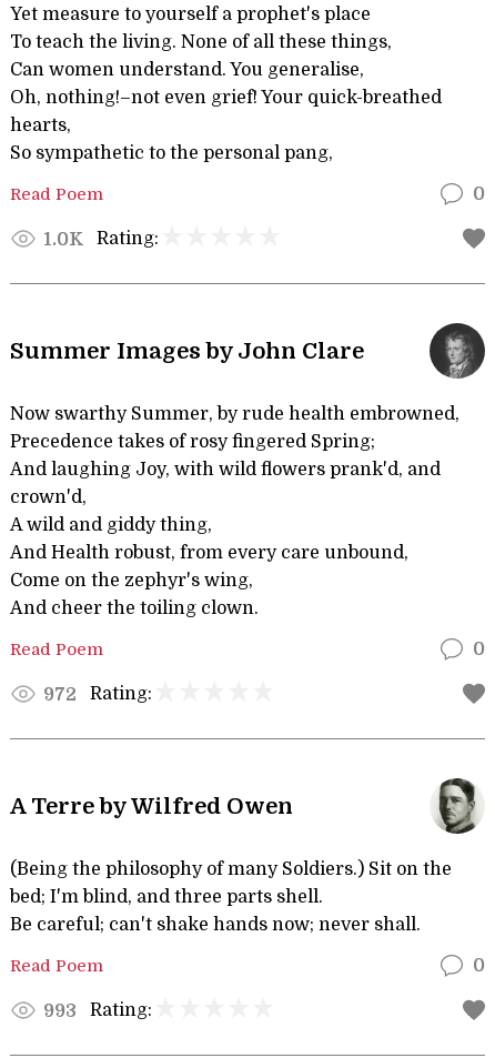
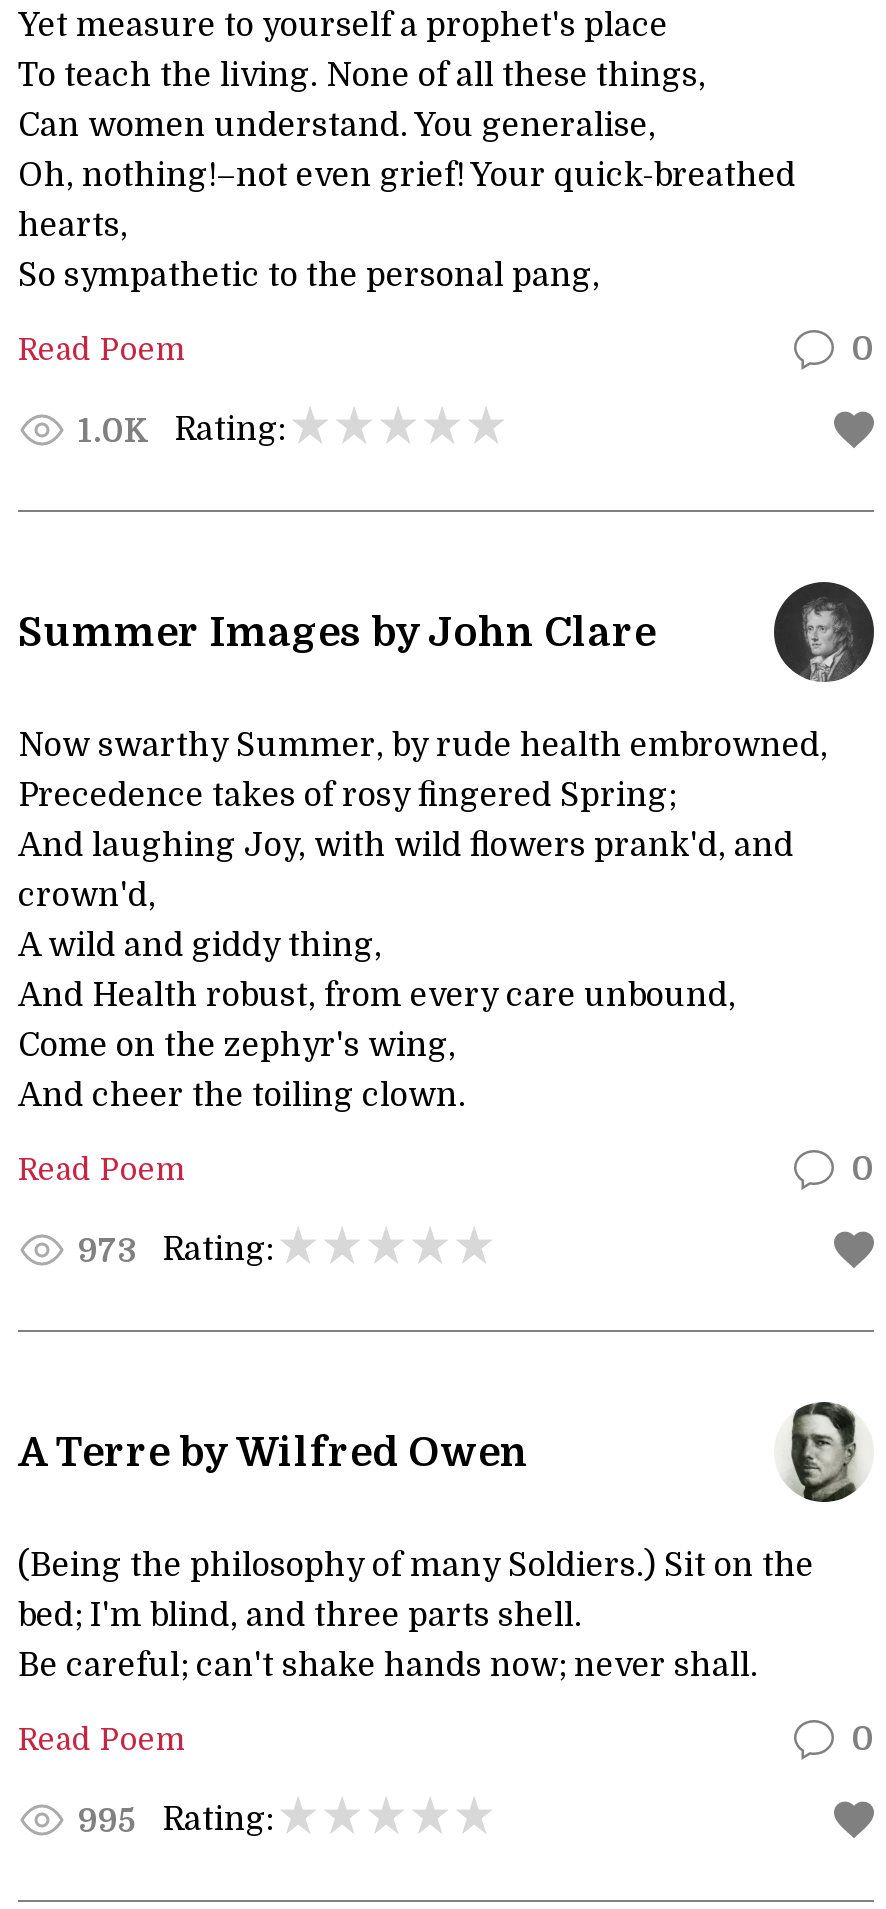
[43,684,152,705] 972 Rating: -> [78,1232,274,1269] 973 Rating:
[43,1000,152,1021] 993 Rating: -> [78,1802,274,1839] 995 Rating:

